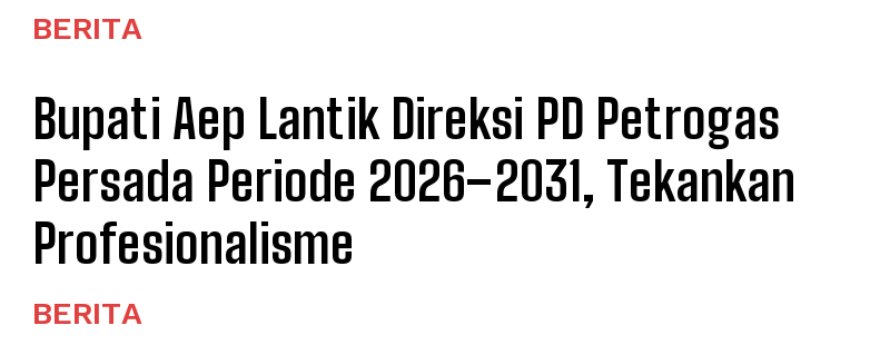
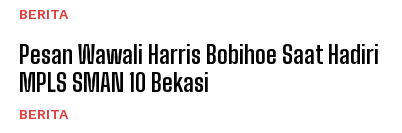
[32,87,795,276] Bupati Aep Lantik Direksi PD Petrogas | Persada Periode 2026–2031, Tekankan | Profesionalisme -> [19,40,379,97] Pesan Wawali Harris Bobihoe Saat Hadiri | MPLS SMAN 10 Bekasi

